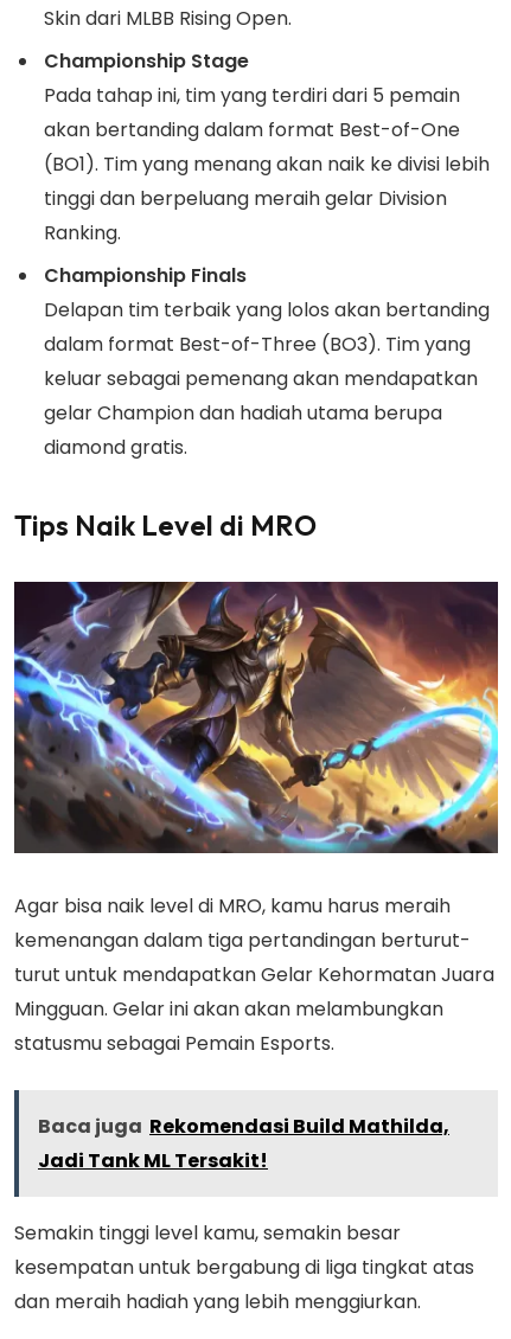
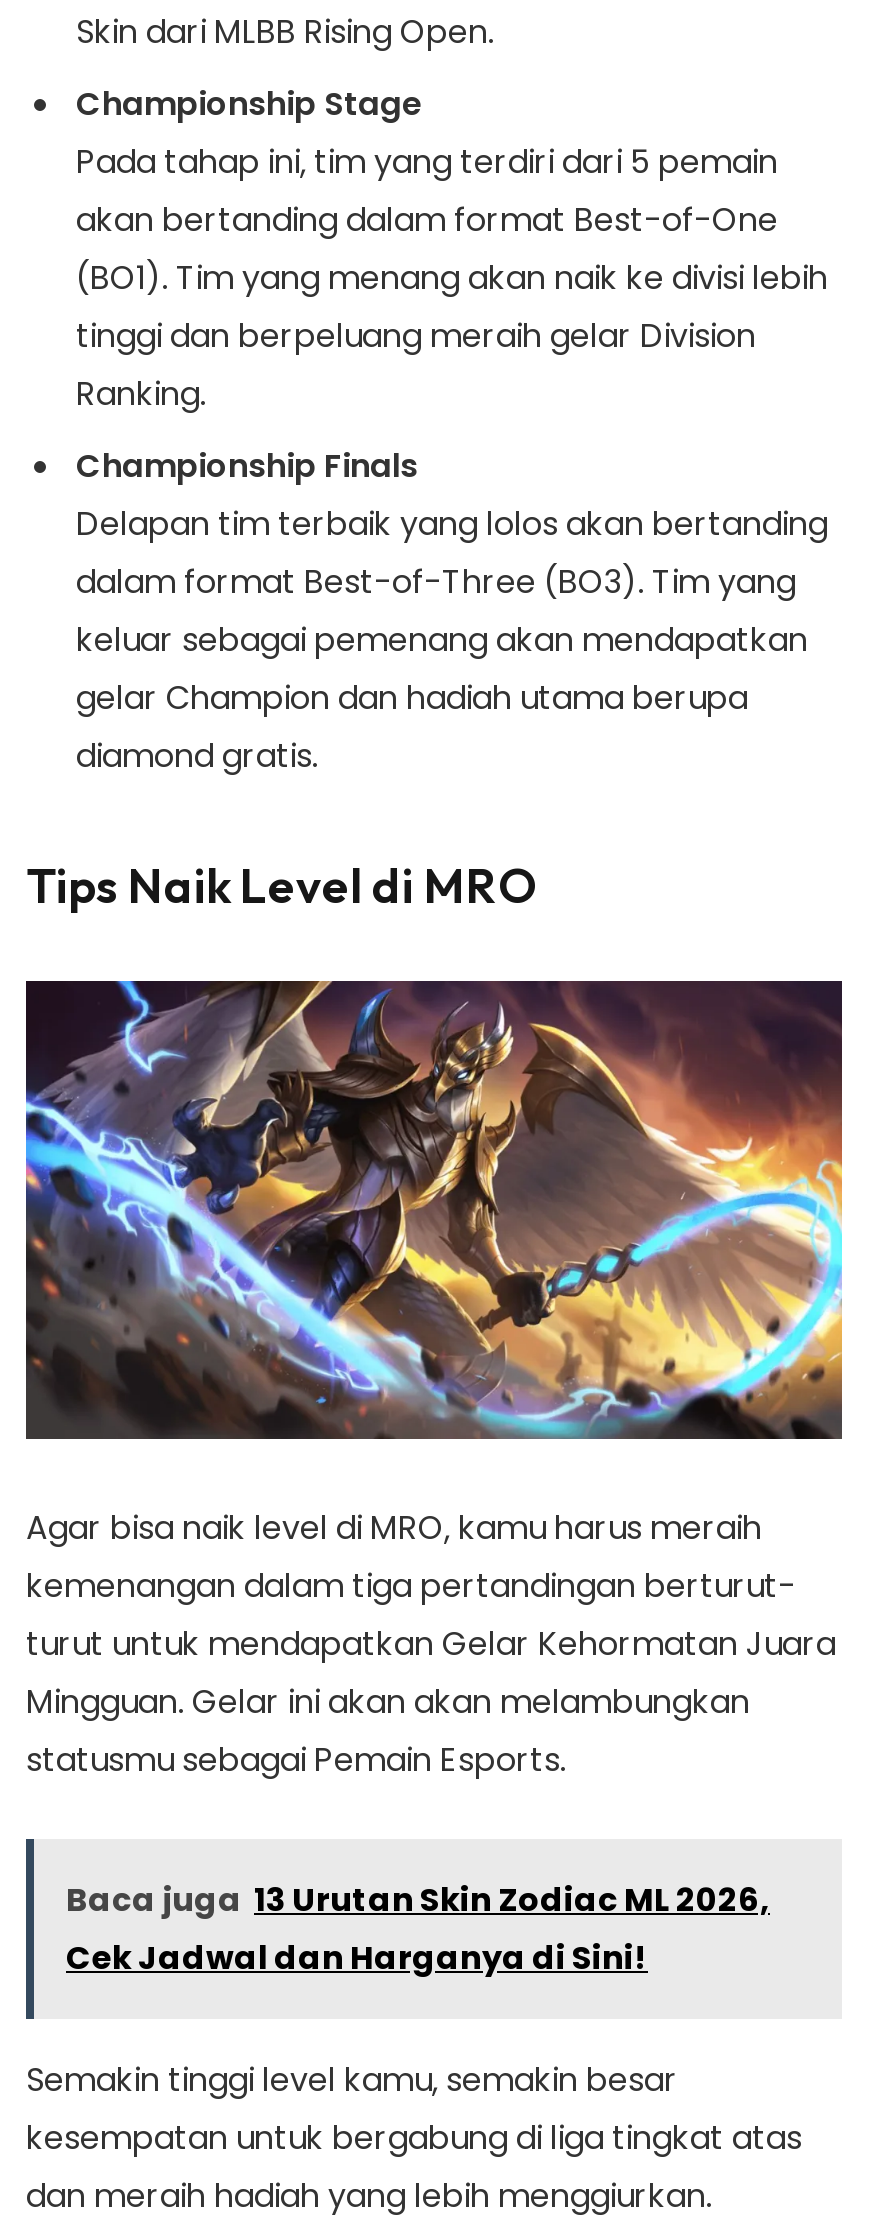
[38,1112,449,1174] Baca juga Rekomendasi Build Mathilda, | Jadi Tank ML Tersakit! -> [66,1877,770,1981] Baca juga 13 Urutan Skin Zodiac ML 2026, | Cek Jadwal dan Harganya di Sini!

